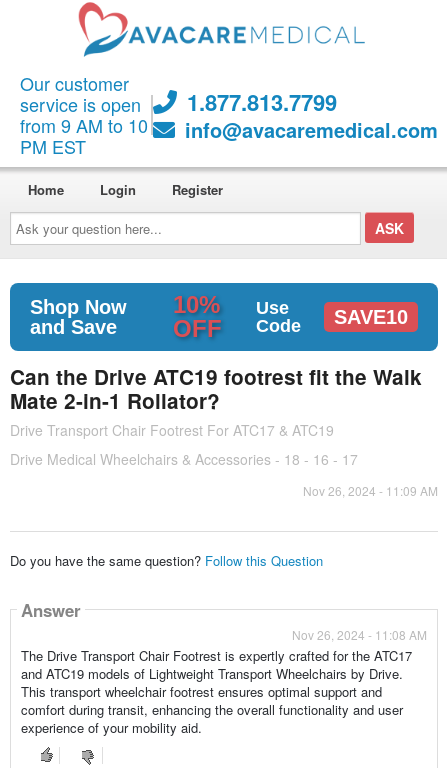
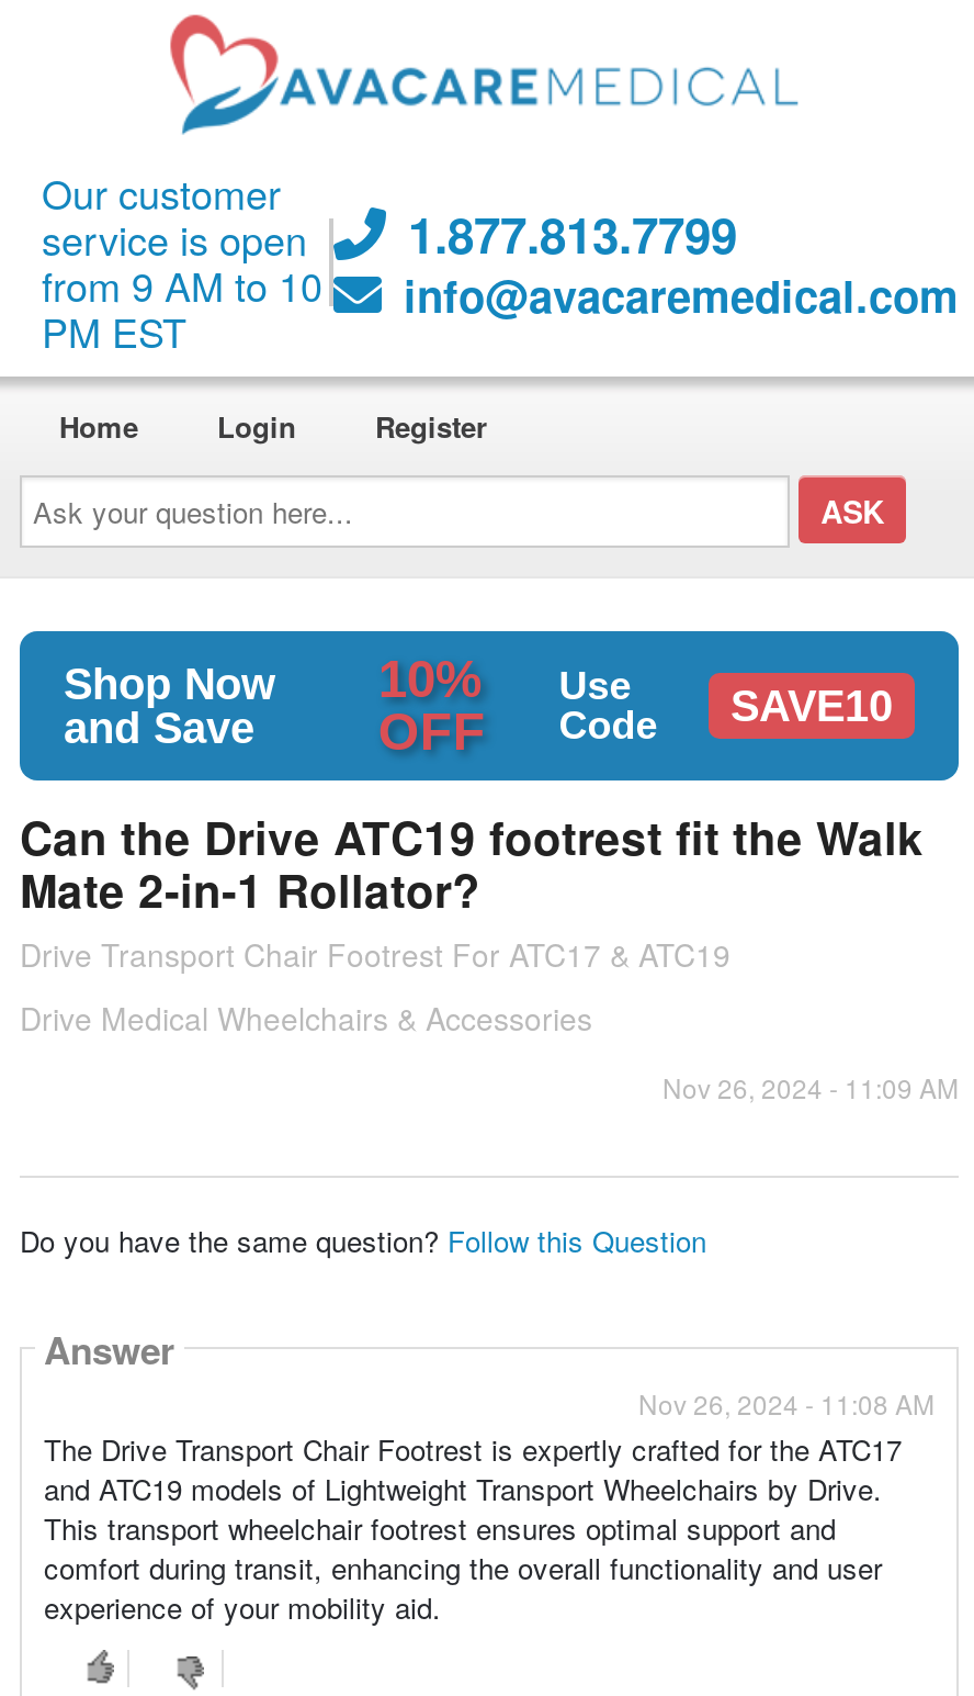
[10,449,358,469] Drive Medical Wheelchairs & Accessories - 18 - 16 - 17 -> [20,996,592,1040] Drive Medical Wheelchairs & Accessories

